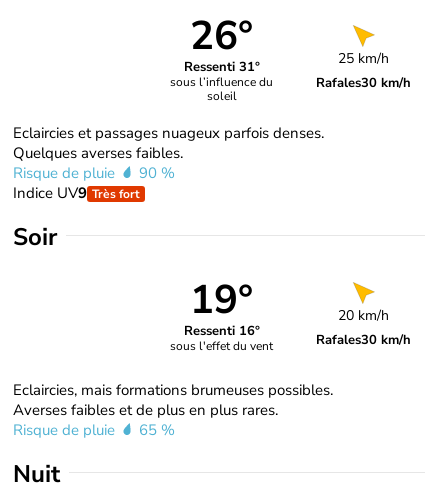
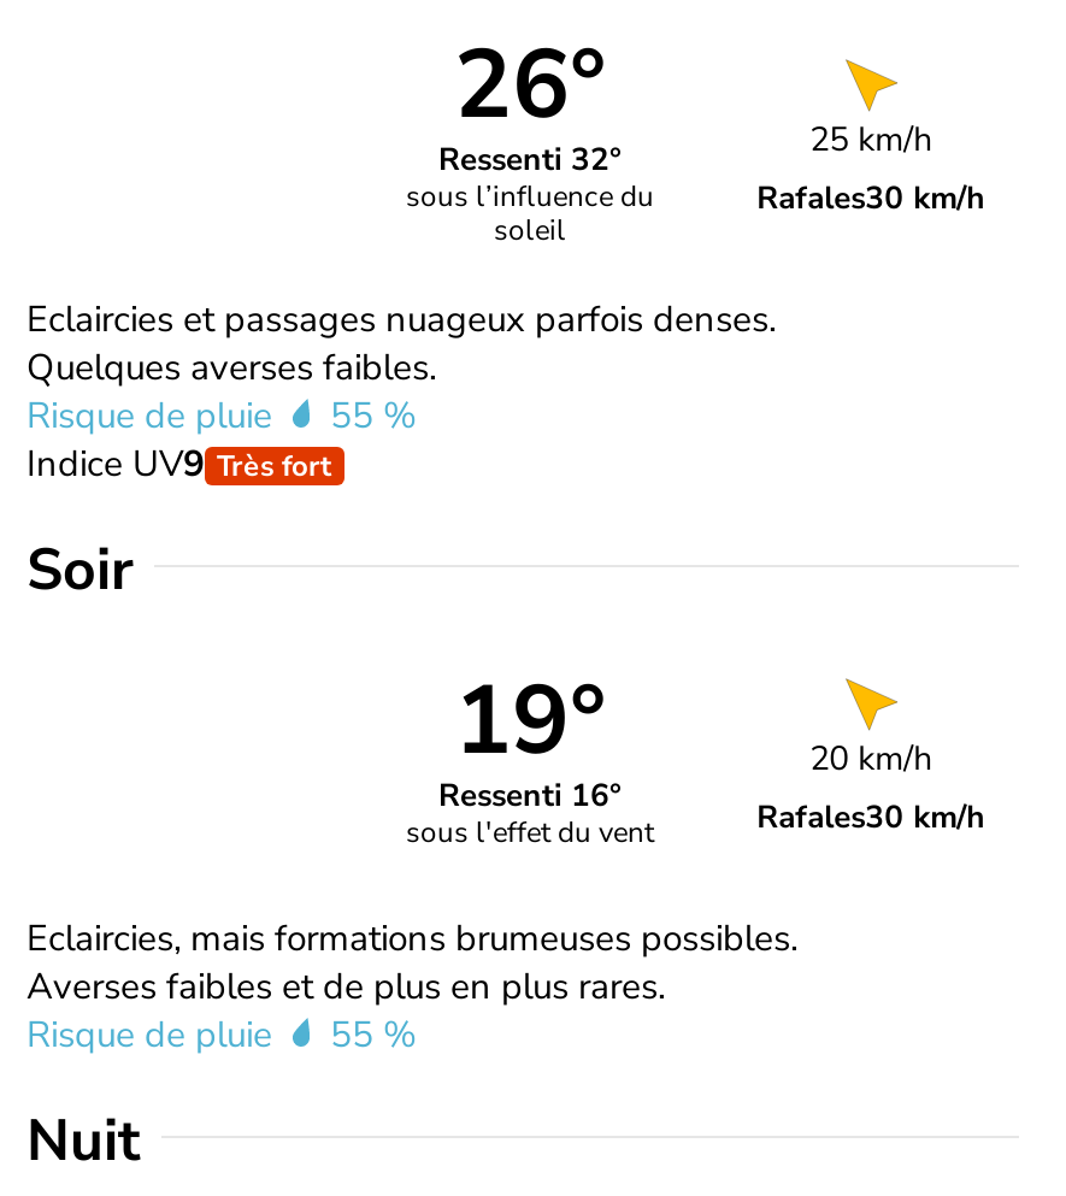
[184,58,260,76] Ressenti 31° -> [438,139,622,183] Ressenti 32°
[13,163,175,183] Risque de pluie 90 % -> [26,391,417,439] Risque de pluie 55 %
[13,420,175,440] Risque de pluie 65 % -> [26,1010,417,1058] Risque de pluie 55 %

